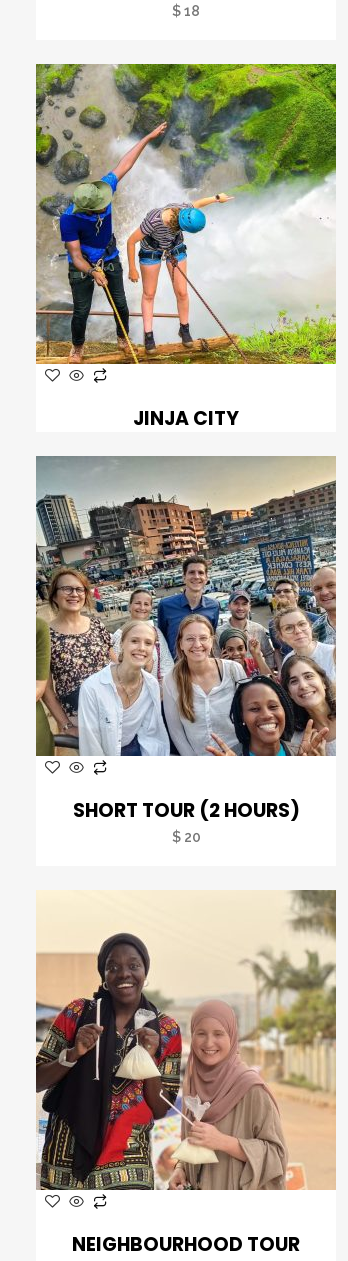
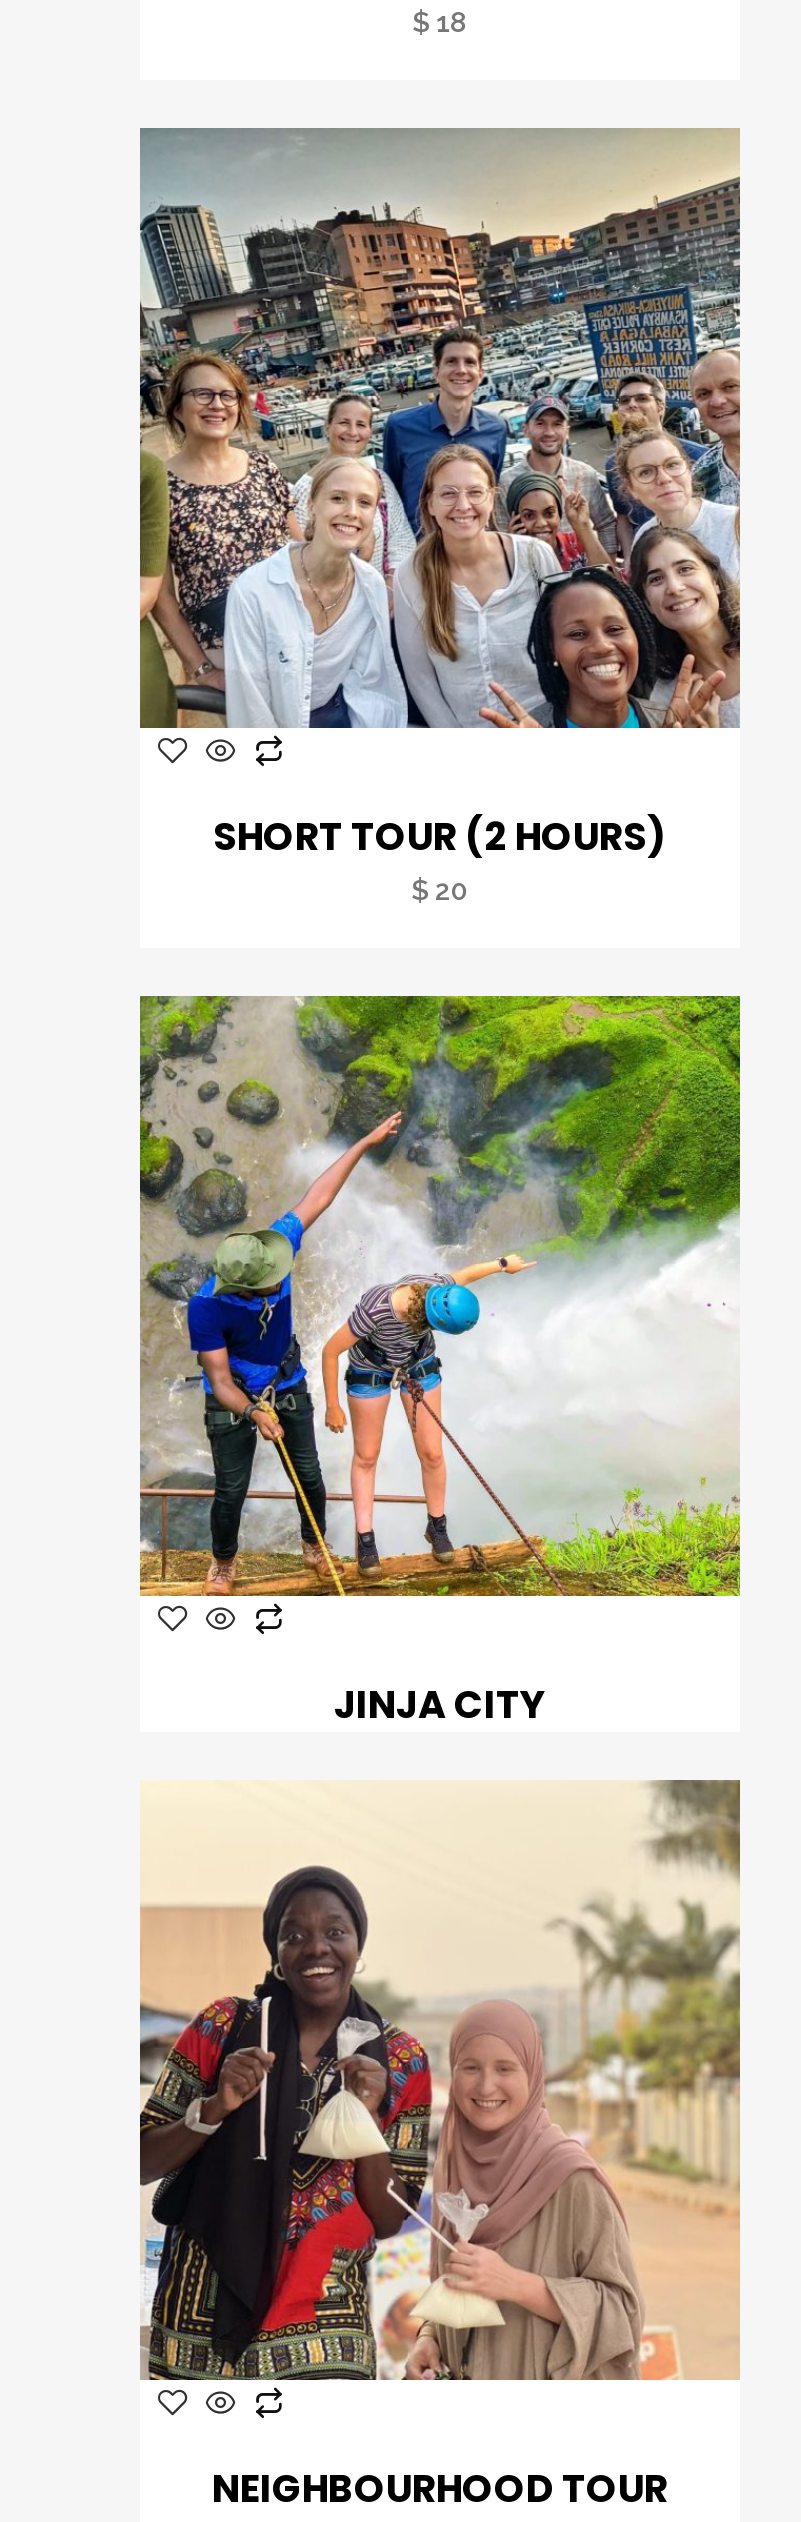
moved [35,63,337,432] -> [138,994,740,1731]: [image] | JINJA CITY
moved [34,457,338,845] -> [136,130,744,905]: [image] | SHORT TOUR (2 HOURS) | $20

